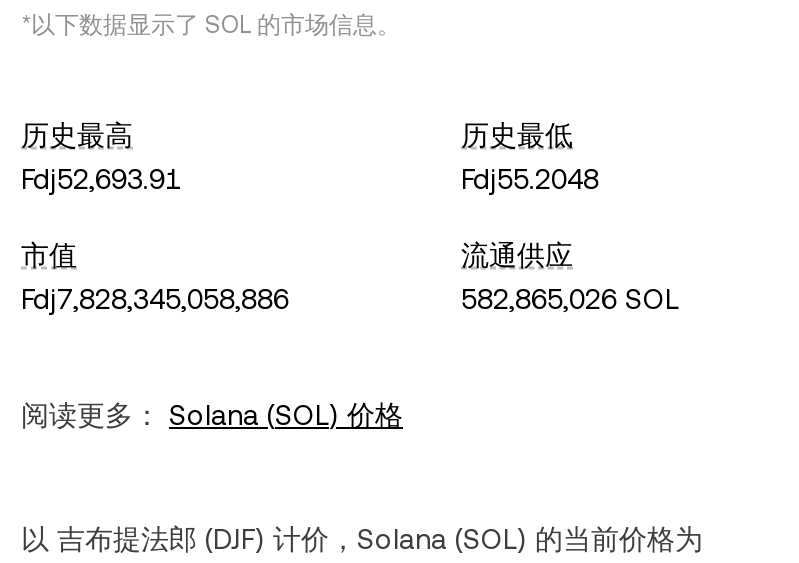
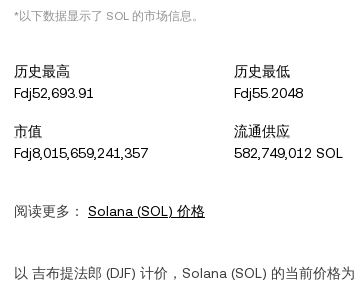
[21,283,289,315] Fdj7,828,345,058,886 -> [14,145,148,161] Fdj8,015,659,241,357
[461,283,679,315] 582,865,026 SOL -> [234,145,343,161] 582,749,012 SOL

